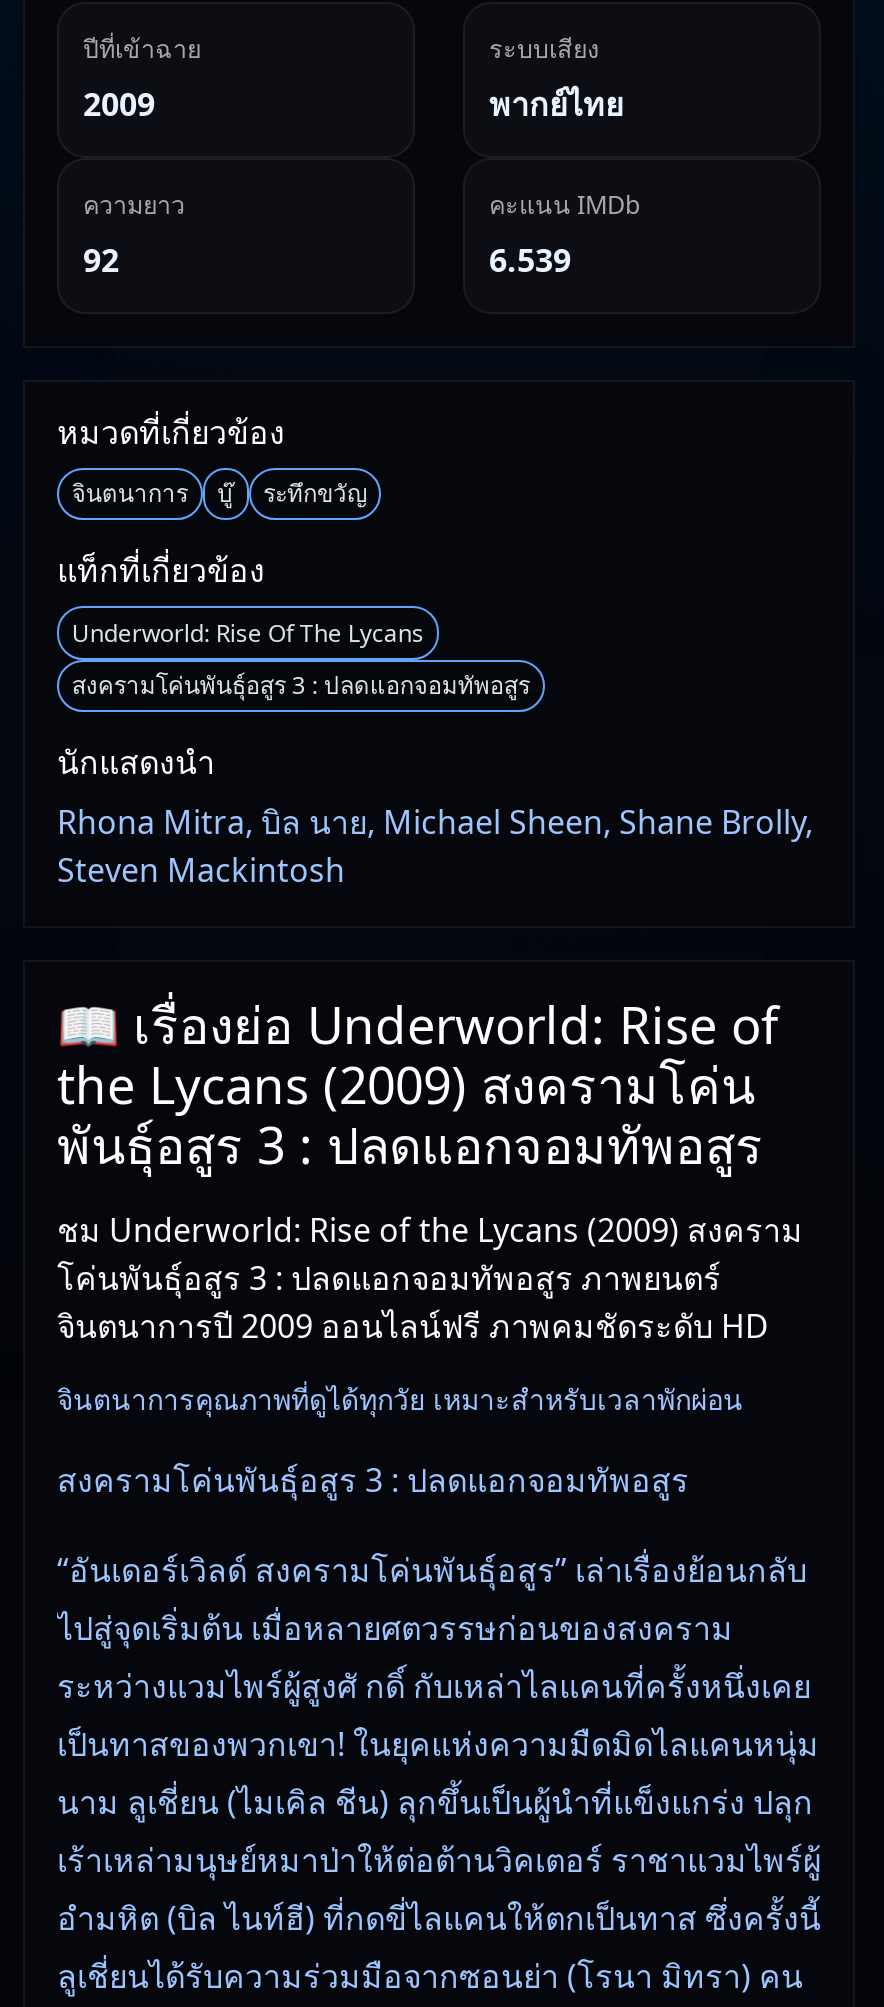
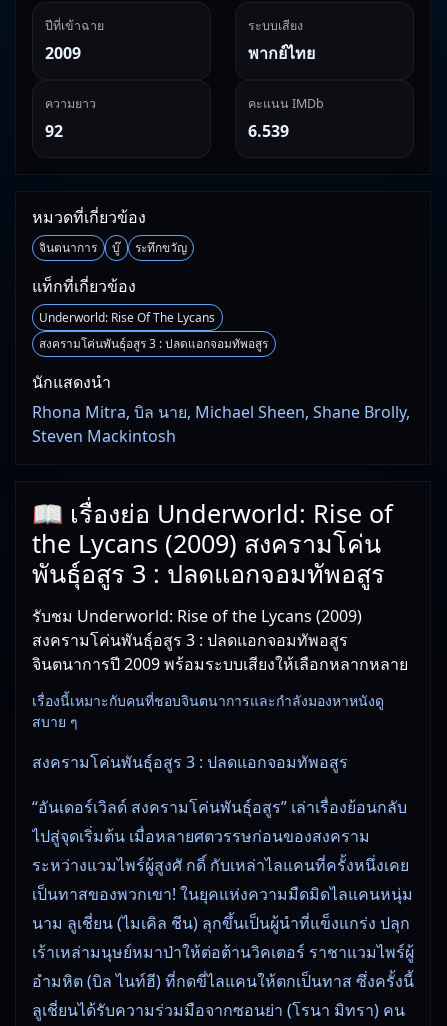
[57,1208,803,1348] ชม Underworld: Rise of the Lycans (2009) สงคราม | โค่นพันธุ์อสูร 3 : ปลดแอกจอมทัพอสูร ภาพยนตร์ | จินตนาการปี 2009 ออนไลน์ฟรี ภาพคมชัดระดับ HD -> [32,605,408,675] รับชม Underworld: Rise of the Lycans (2009) | สงครามโค่นพันธุ์อสูร 3 : ปลดแอกจอมทัพอสูร | จินตนาการปี 2009 พร้อมระบบเสียงให้เลือกหลากหลาย
[57,1380,743,1418] จินตนาการคุณภาพที่ดูได้ทุกวัย เหมาะสำหรับเวลาพักผ่อน -> [32,691,384,731] เรื่องนี้เหมาะกับคนที่ชอบจินตนาการและกำลังมองหาหนังดู | สบาย ๆ

